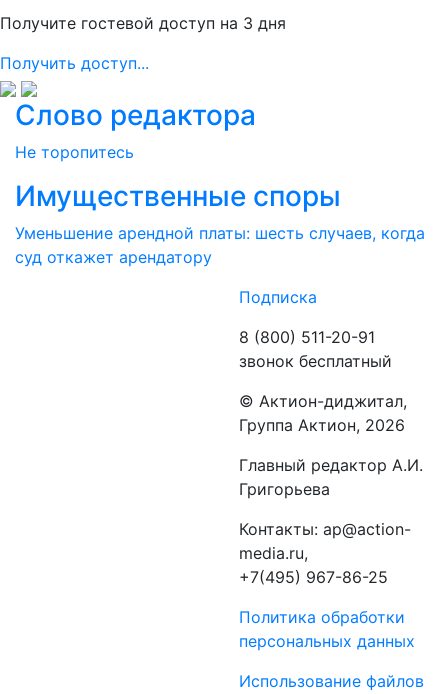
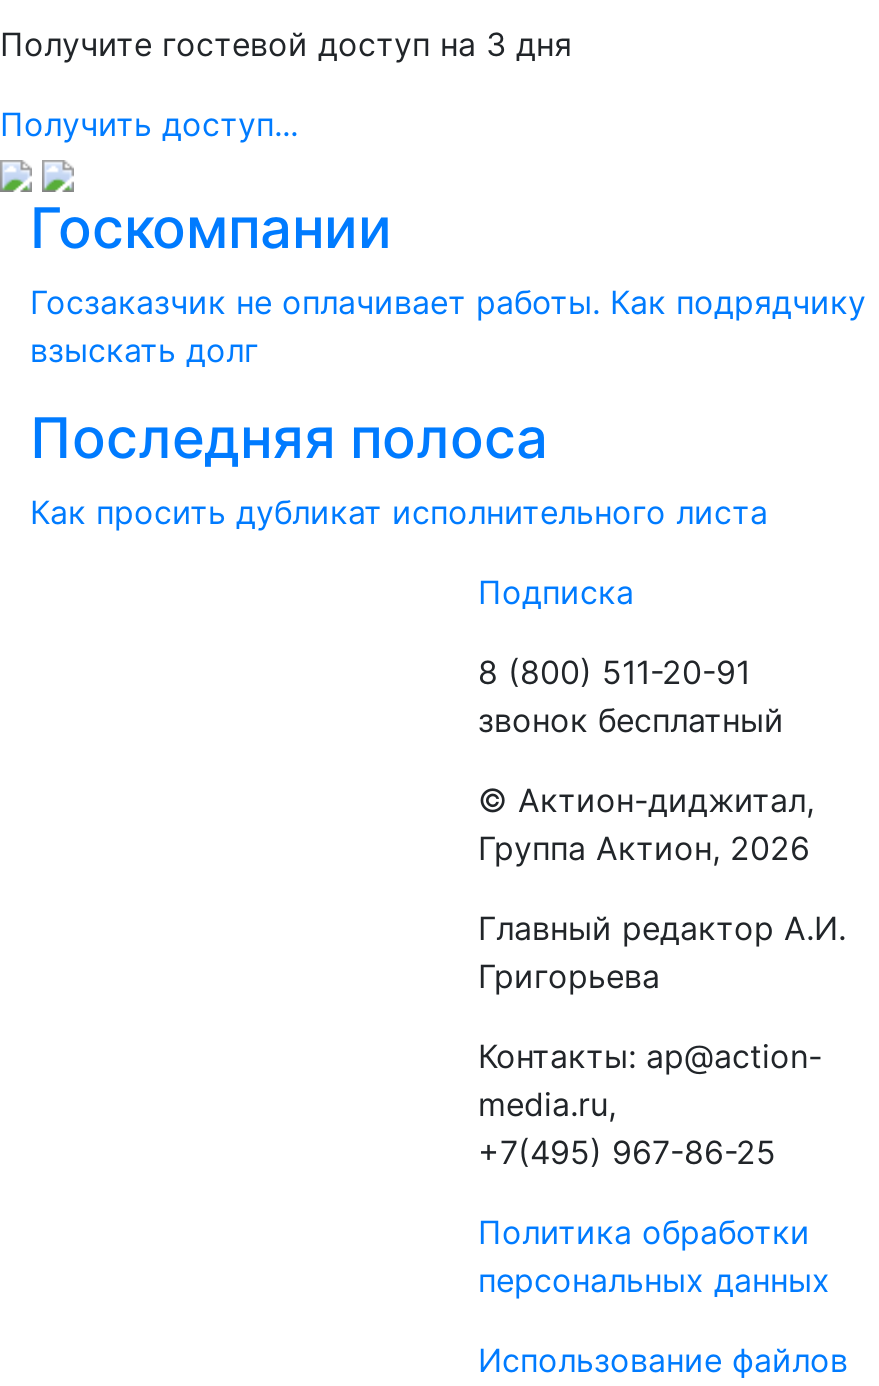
[15,98,256,162] Слово редактора | Не торопитесь -> [30,194,866,370] Госкомпании | Госзаказчик не оплачивает работы. Как подрядчику | взыскать долг
[15,179,425,267] Имущественные споры | Уменьшение арендной платы: шесть случаев, когда | суд откажет арендатору -> [30,404,768,532] Последняя полоса | Как просить дубликат исполнительного листа

